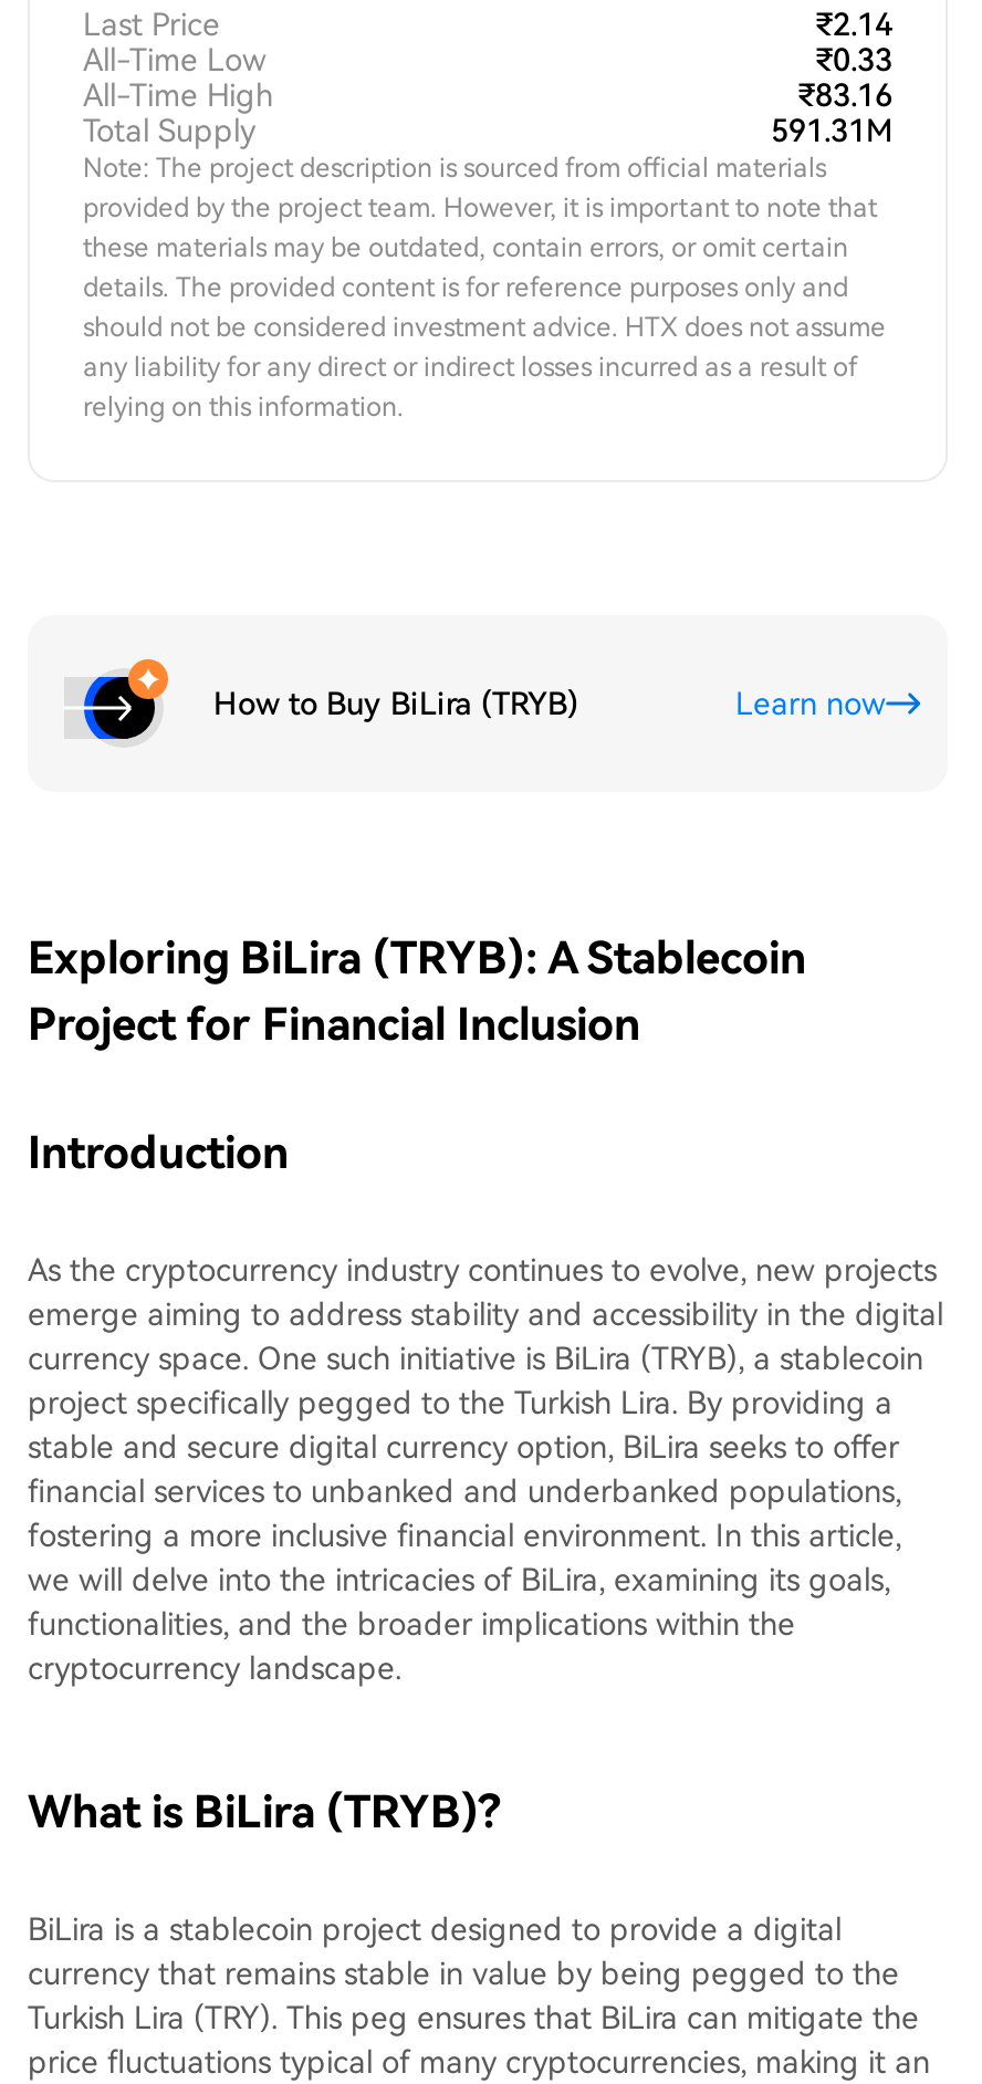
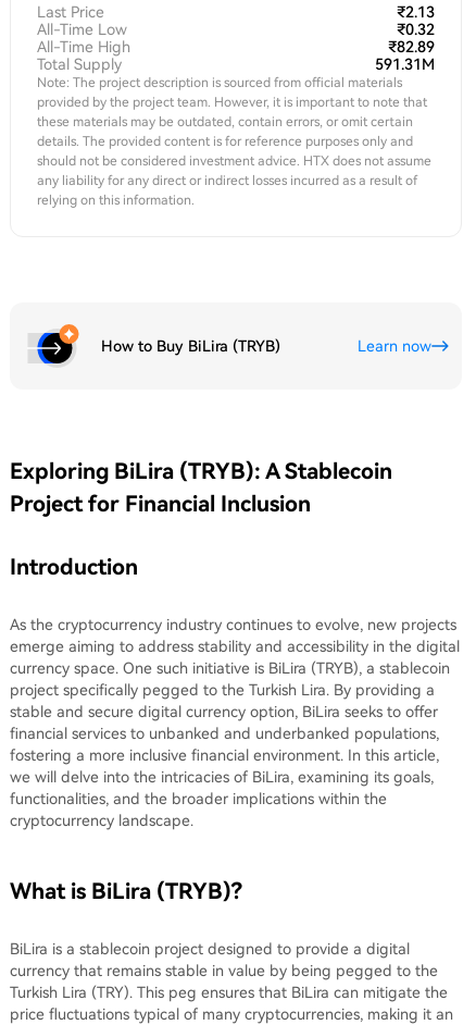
[815,7,892,42] ₹2.14 -> [397,3,435,21] ₹2.13
[815,42,892,77] ₹0.33 -> [397,21,435,38] ₹0.32
[797,77,892,113] ₹83.16 -> [388,38,435,55] ₹82.89

